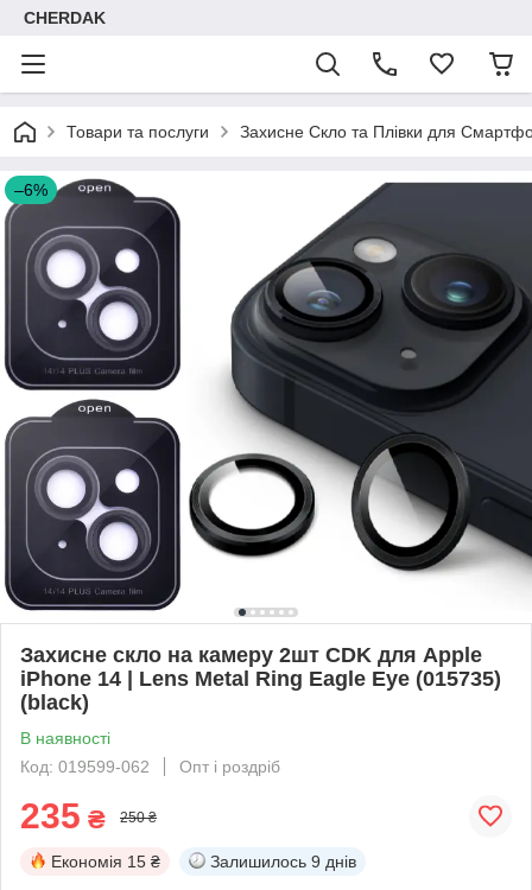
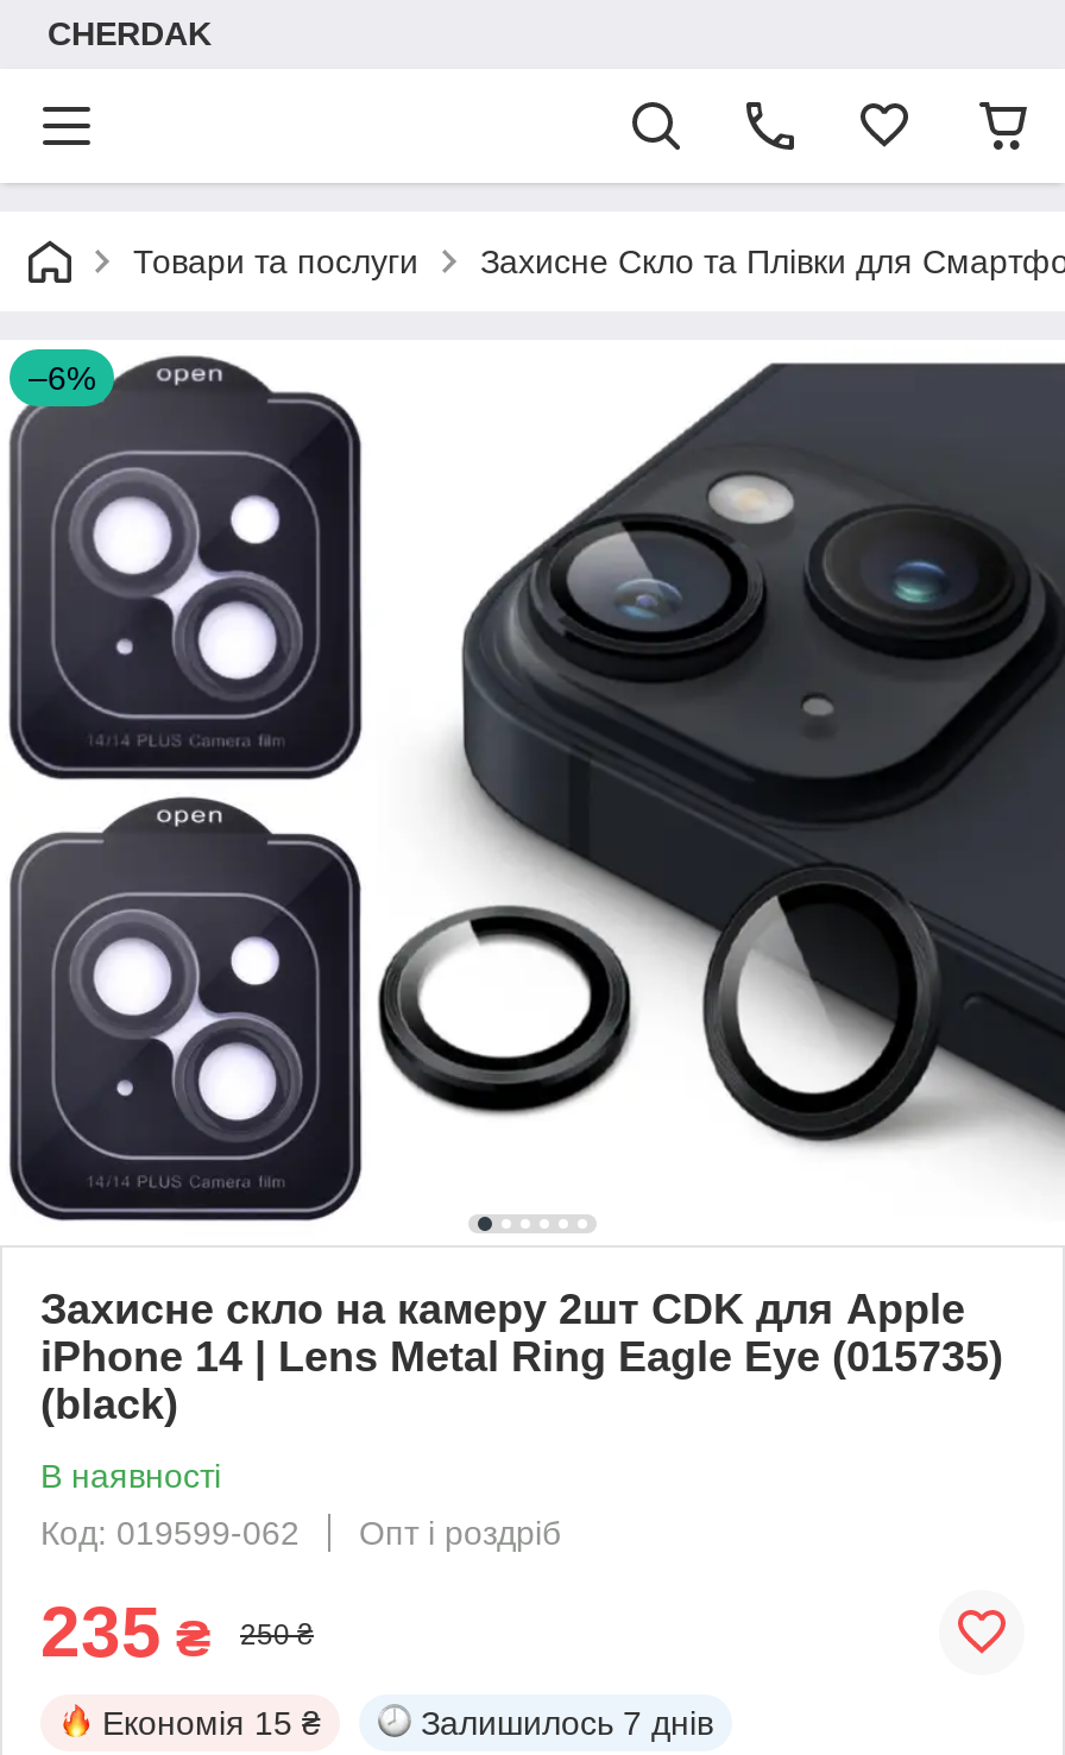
[210,852,356,871] Залишилось 9 днів -> [421,1703,713,1741] Залишилось 7 днів

